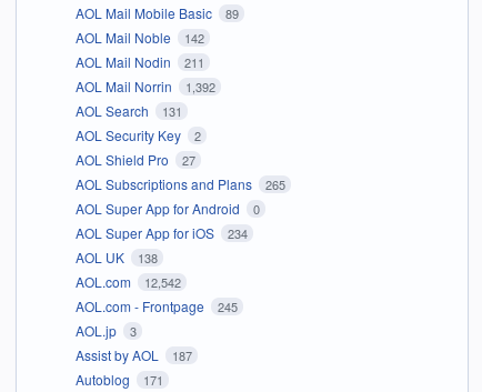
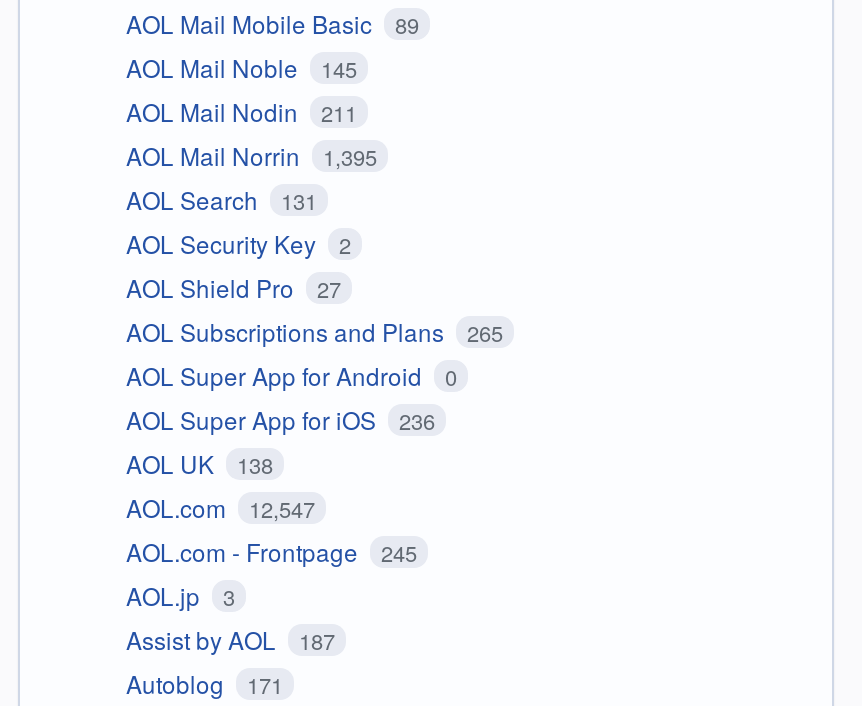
[76,27,204,46] AOL Mail Noble 142 -> [126,49,357,83] AOL Mail Noble 145
[76,76,215,95] AOL Mail Norrin 1,392 -> [126,137,377,171] AOL Mail Norrin 1,395
[76,223,247,242] AOL Super App for iOS 234 -> [126,401,435,435] AOL Super App for iOS 236
[76,272,180,291] AOL.com 12,542 -> [126,489,315,523] AOL.com 12,547

